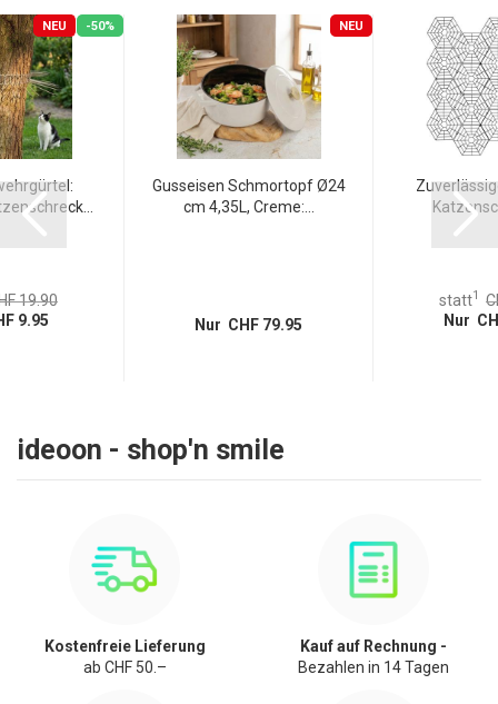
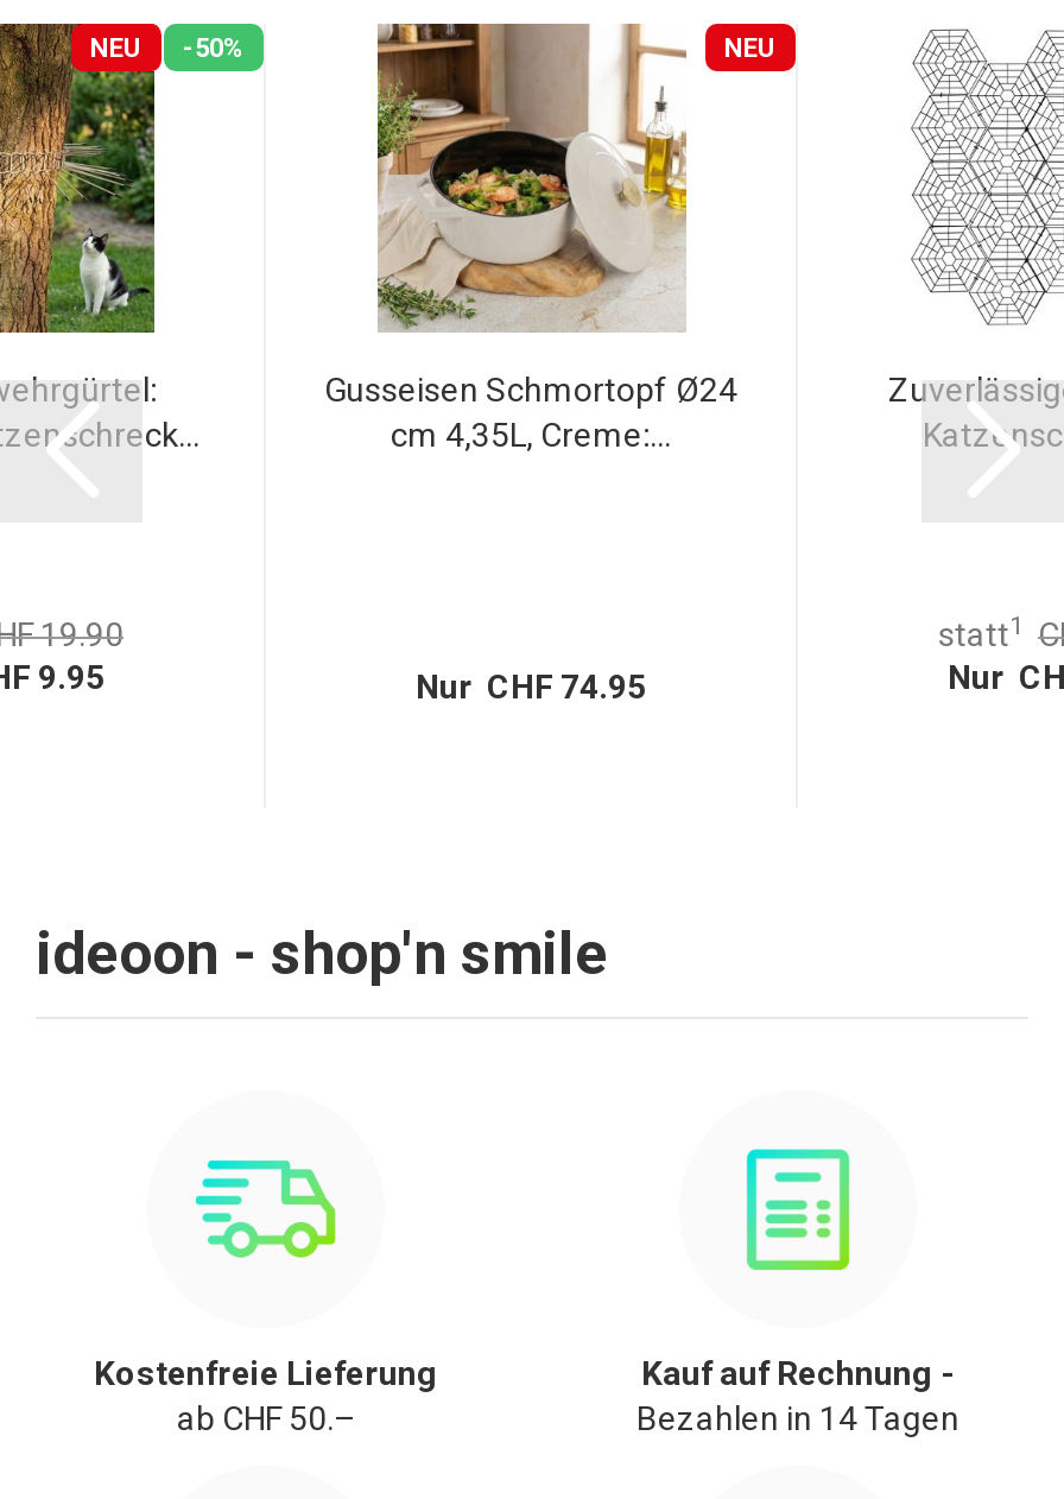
[195,315,302,333] Nur CHF 79.95 -> [416,669,646,707] Nur CHF 74.95

